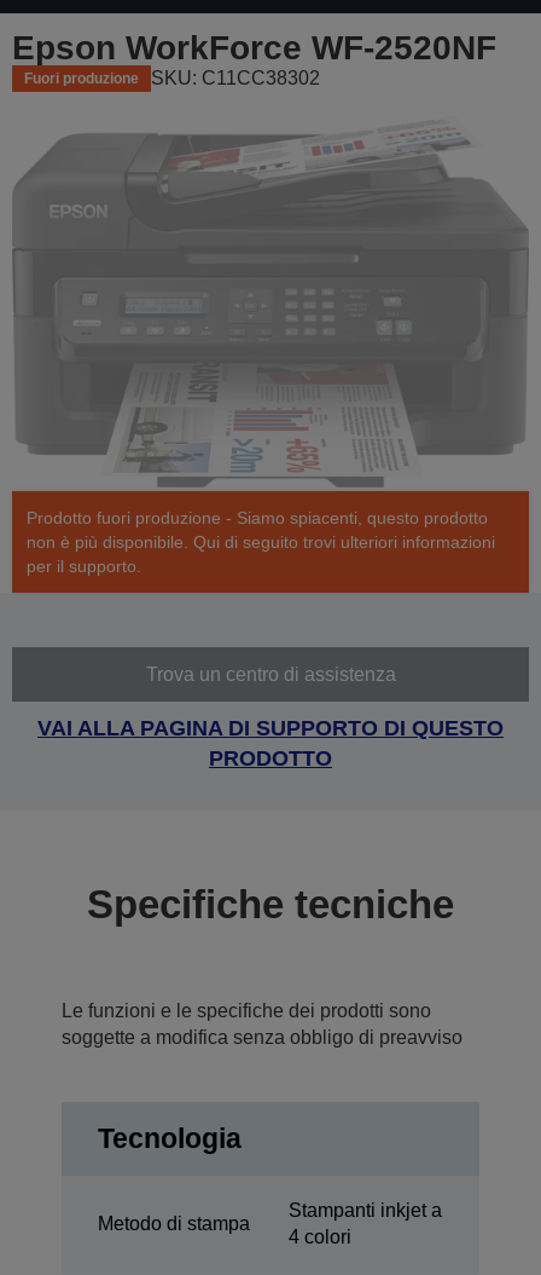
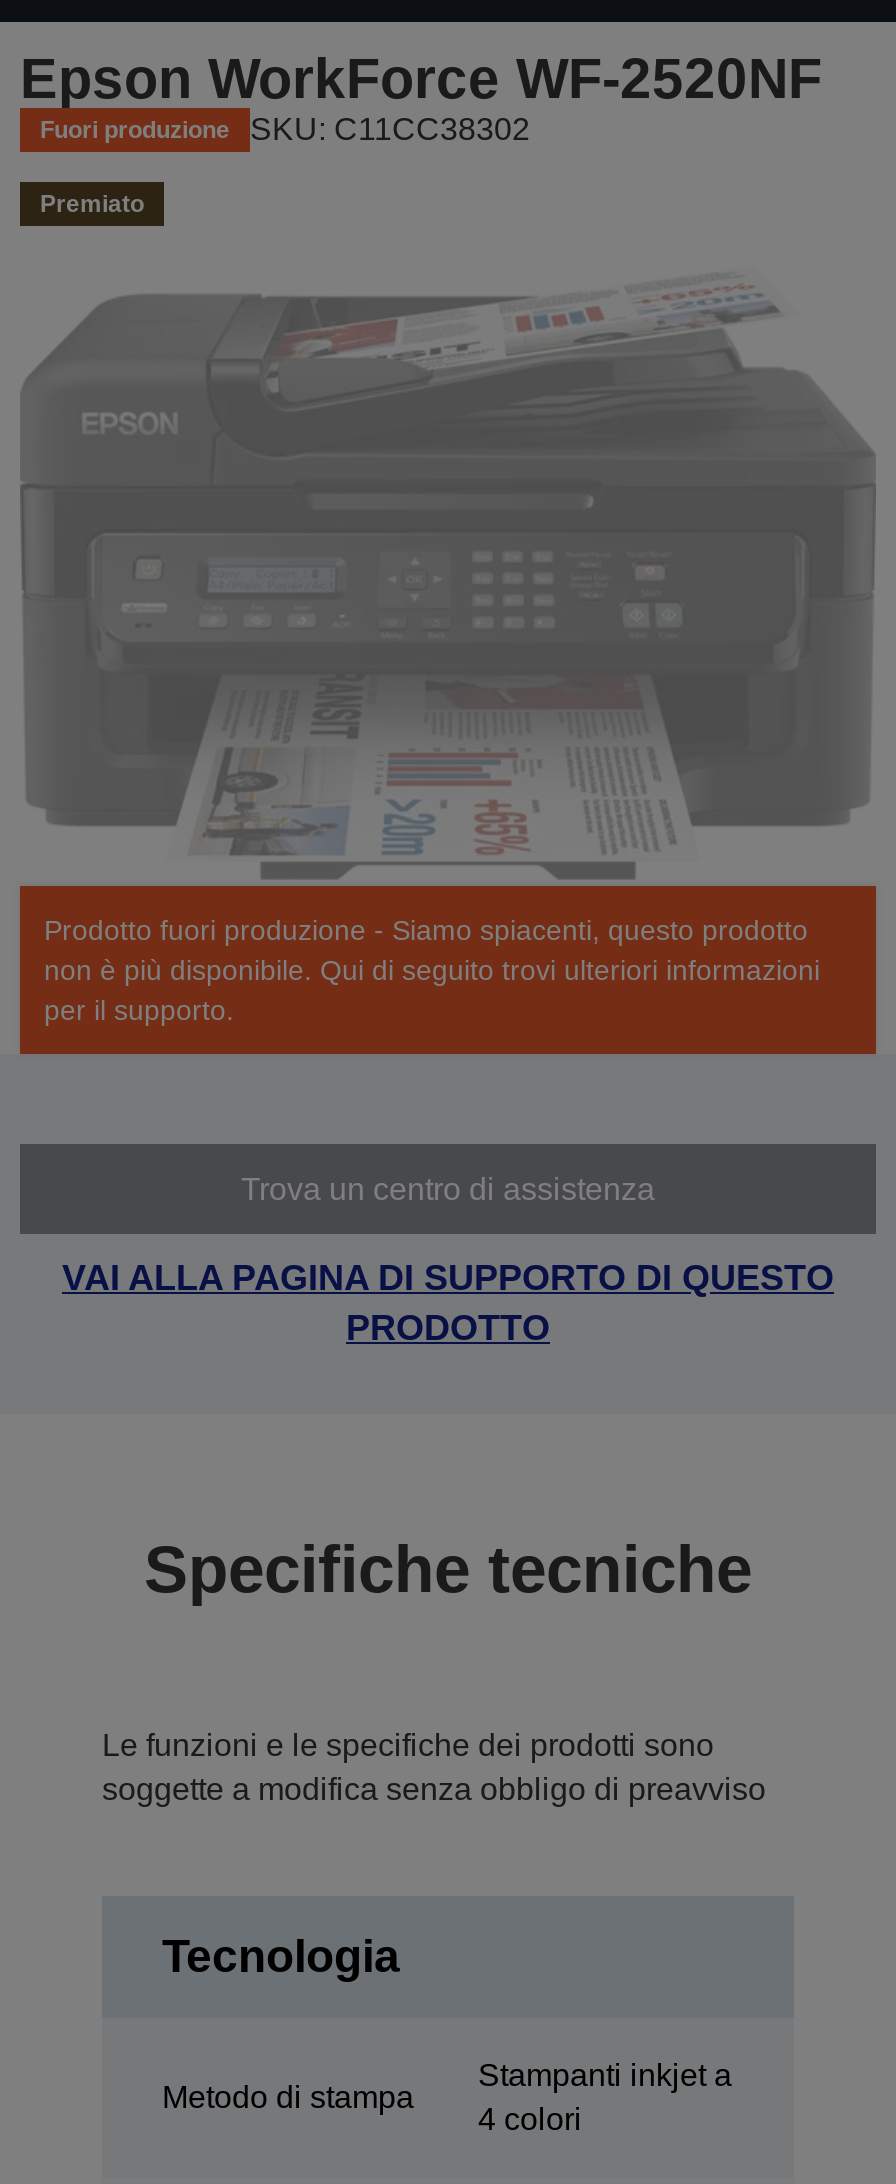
none -> [40,190,144,218] Premiato

